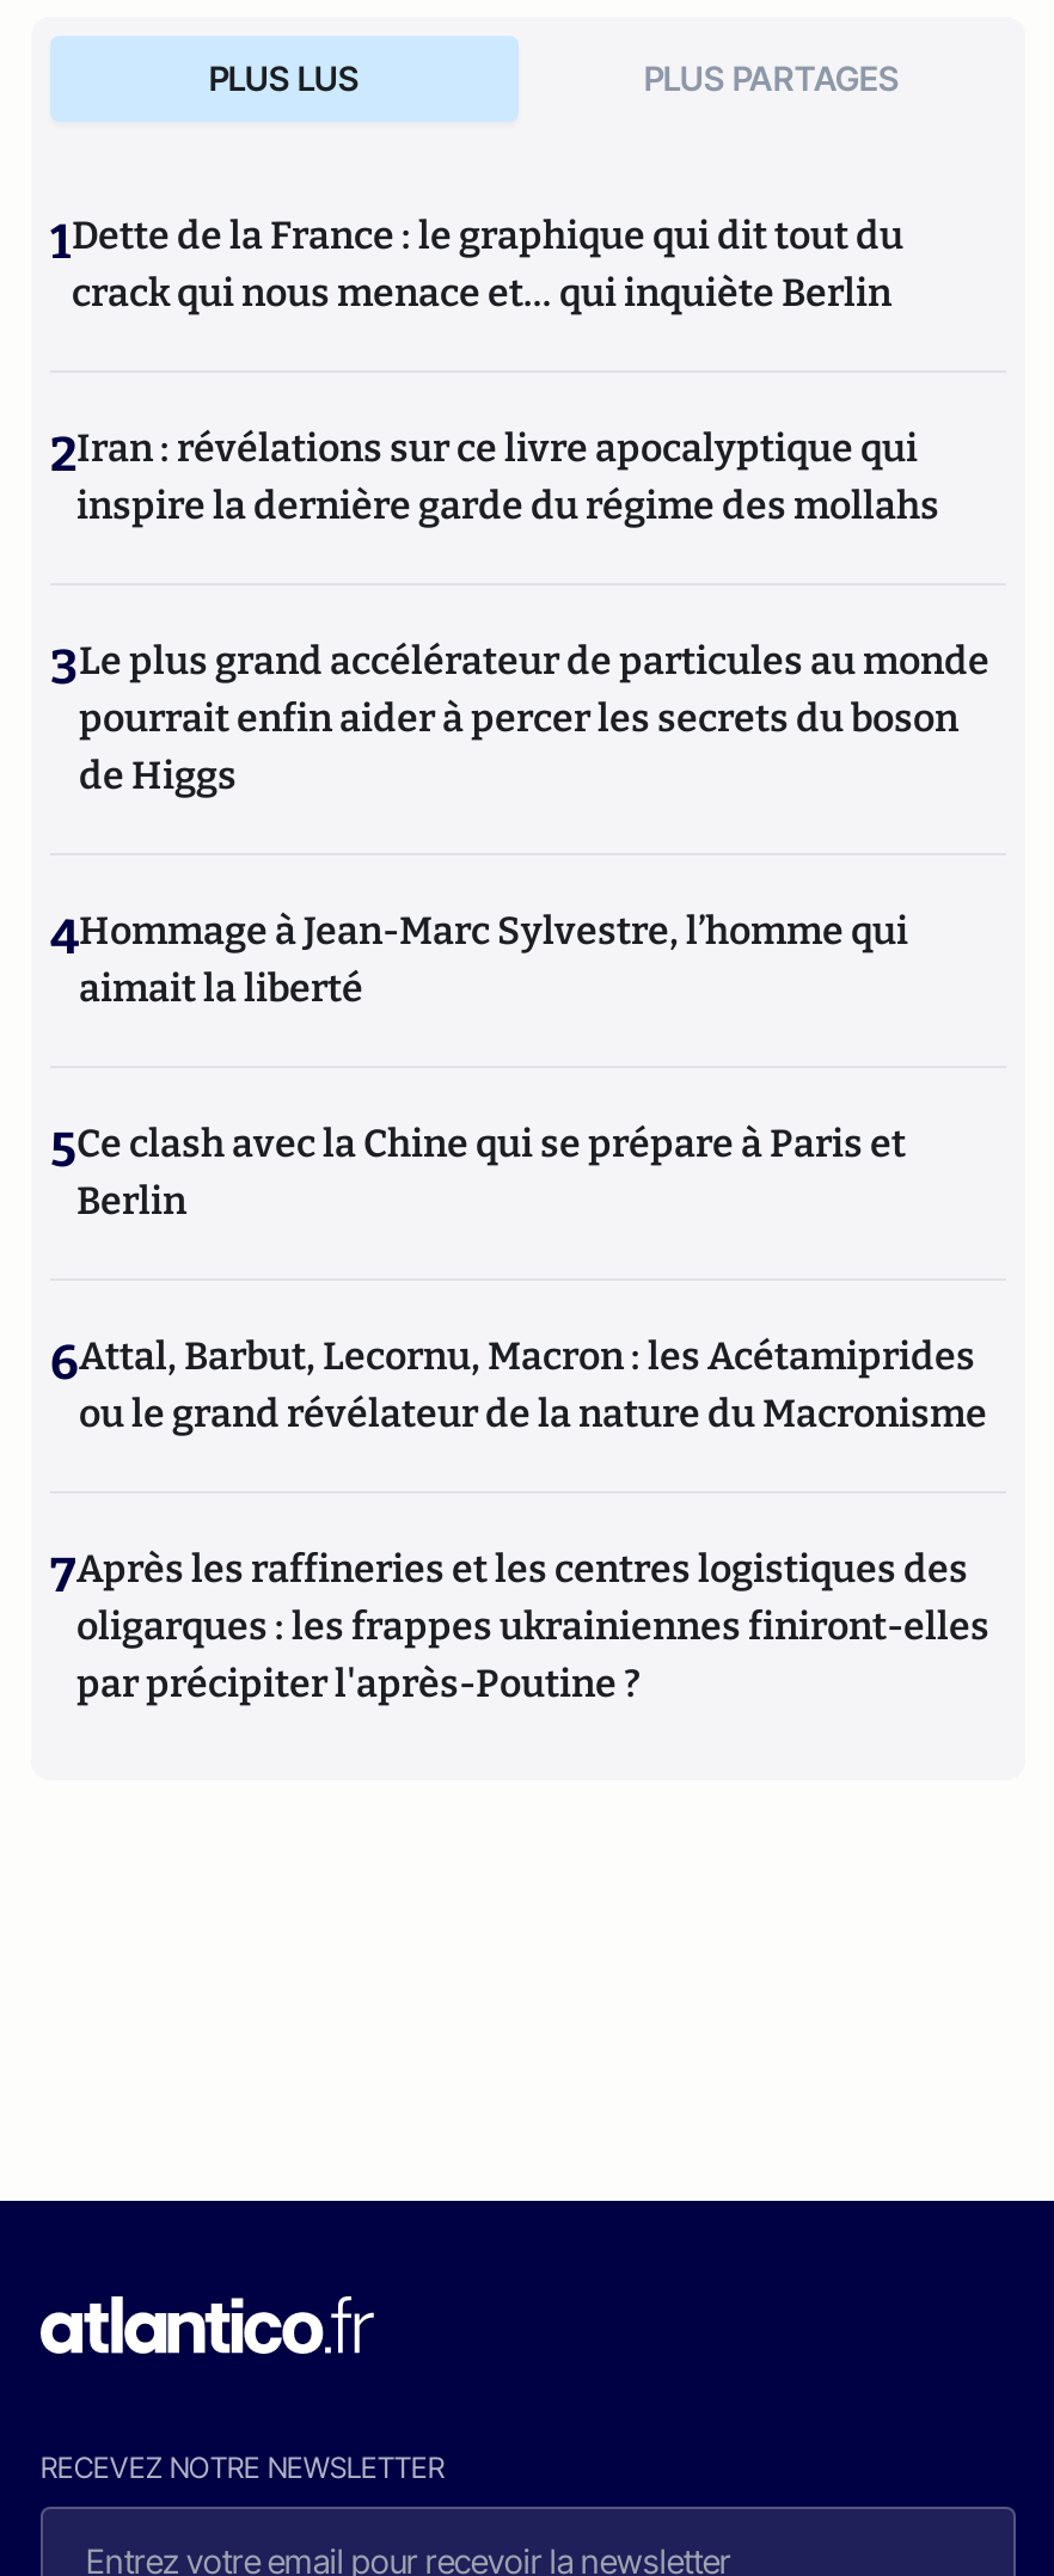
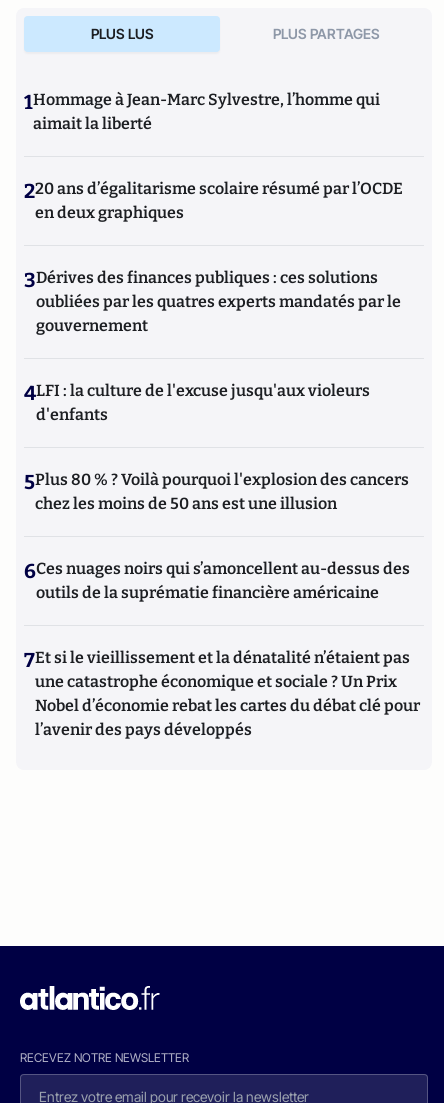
[50,212,989,965] 1Dette de la France : le graphique qui dit tout du | crack qui nous menace et… qui inquiète Berlin | 2Iran : révélations sur ce livre apocalyptique qui | inspire la dernière garde du régime des mollahs | 3Le plus grand accélérateur de particules au monde | pourrait enfin aider à percer les secrets du boson | de Higgs | 4Hommage à Jean-Marc Sylvestre, l’homme qui -> [24,90,380,114] 1Hommage à Jean-Marc Sylvestre, l’homme qui
moved [79,965,363,1010] -> [33,114,152,133]: aimait la liberté
[50,1120,989,1705] 5Ce clash avec la Chine qui se prépare à Paris et | Berlin | 6Attal, Barbut, Lecornu, Macron : les Acétamiprides | ou le grand révélateur de la nature du Macronisme | 7Après les raffineries et les centres logistiques des | oligarques : les frappes ukrainiennes finiront-elles | par précipiter l'après-Poutine ? -> [24,179,420,739] 220 ans d’égalitarisme scolaire résumé par l’OCDE | en deux graphiques | 3Dérives des finances publiques : ces solutions | oubliées par les quatres experts mandatés par le | gouvernement | 4LFI : la culture de l'excuse jusqu'aux violeurs | d'enfants | 5Plus 80 % ? Voilà pourquoi l'explosion des cancers | chez les moins de 50 ans est une illusion | 6Ces nuages noirs qui s’amoncellent au-dessus des | outils de la suprématie financière américaine | 7Et si le vieillissement et la dénatalité n’étaient pas | une catastrophe économique et sociale ? Un Prix | Nobel d’économie rebat les cartes du débat clé pour | l’avenir des pays développés

